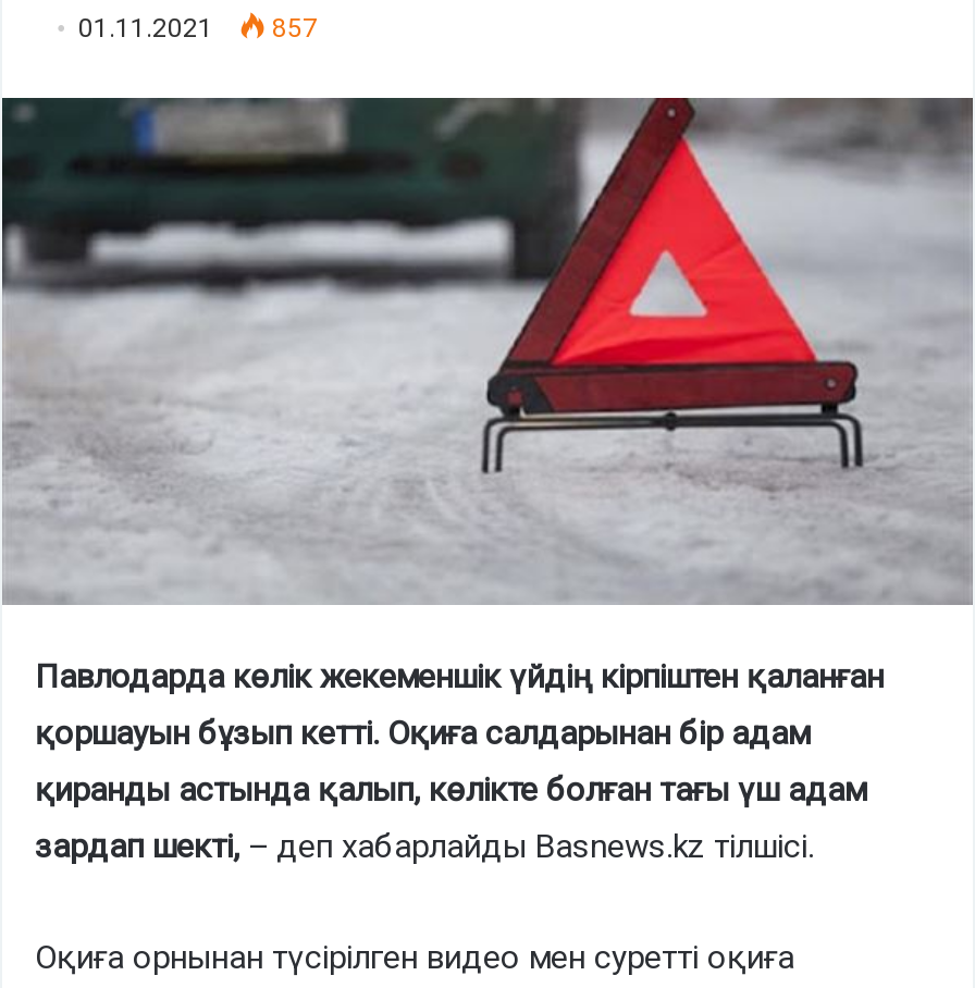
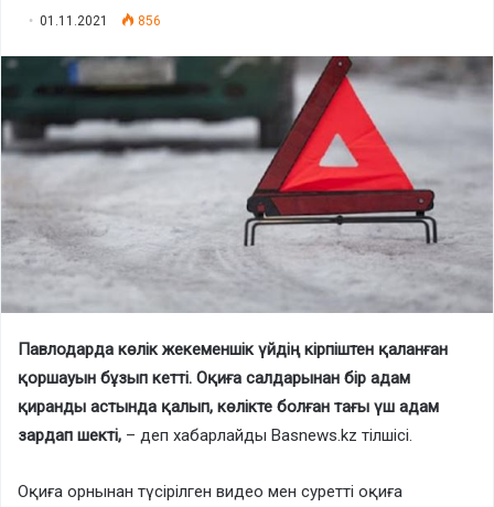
[78,13,318,44] 01.11.2021 857 -> [40,13,161,29] 01.11.2021 856

